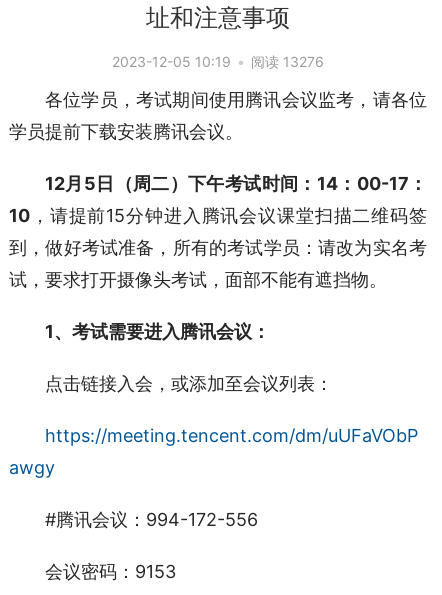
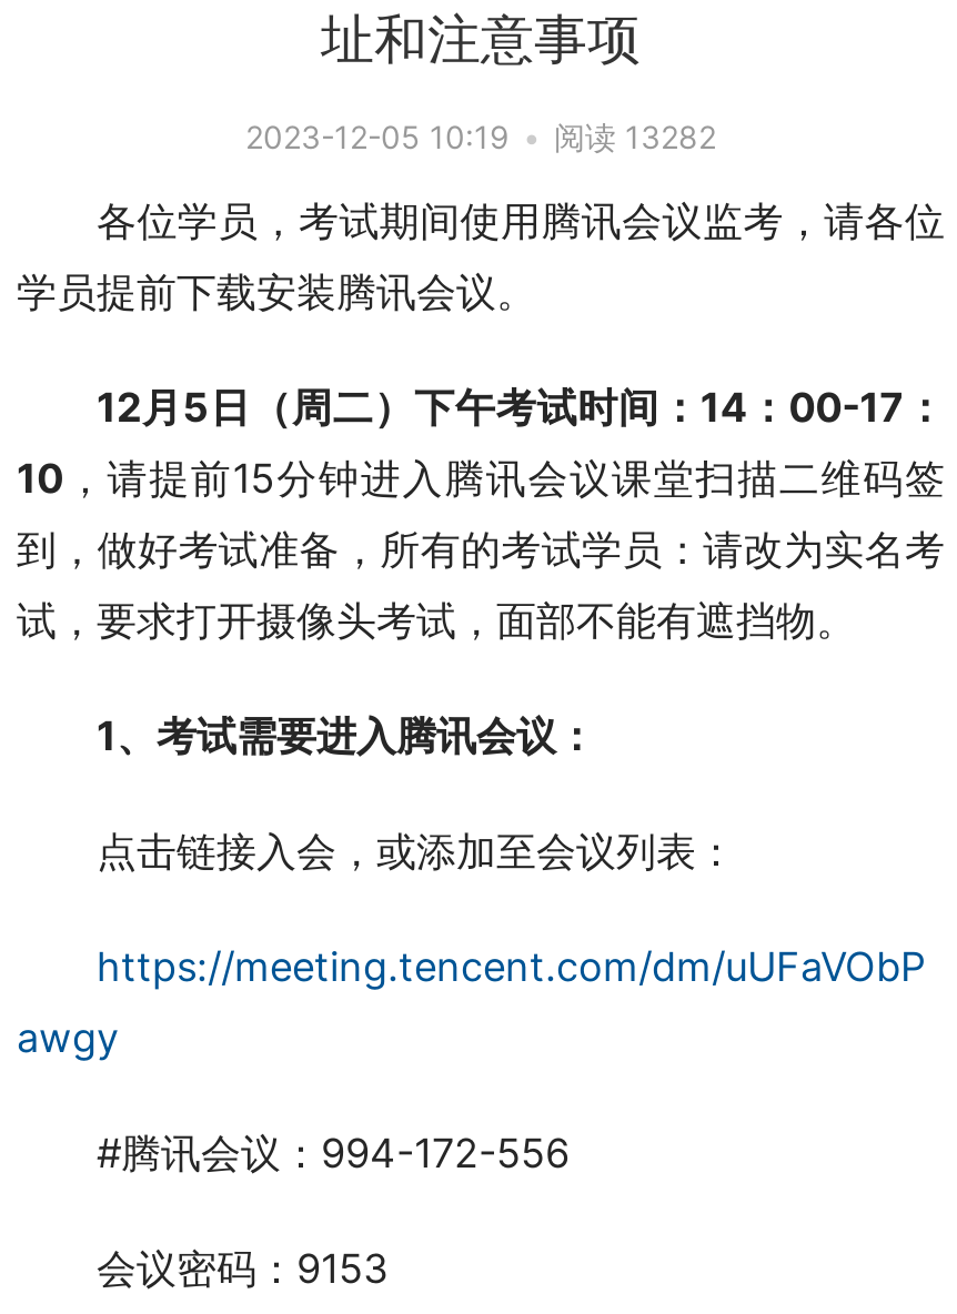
[112,53,324,70] 2023-12-05 10:19 • 阅读 13276 -> [245,118,716,155] 2023-12-05 10:19 • 阅读 13282

